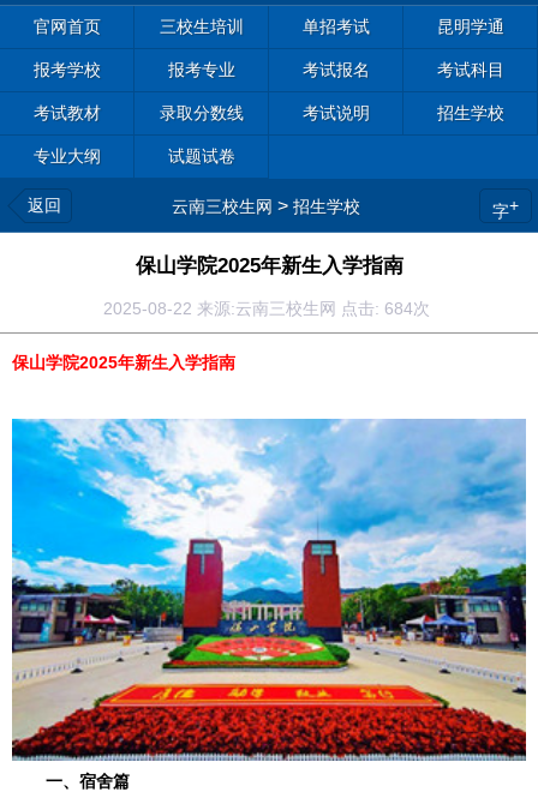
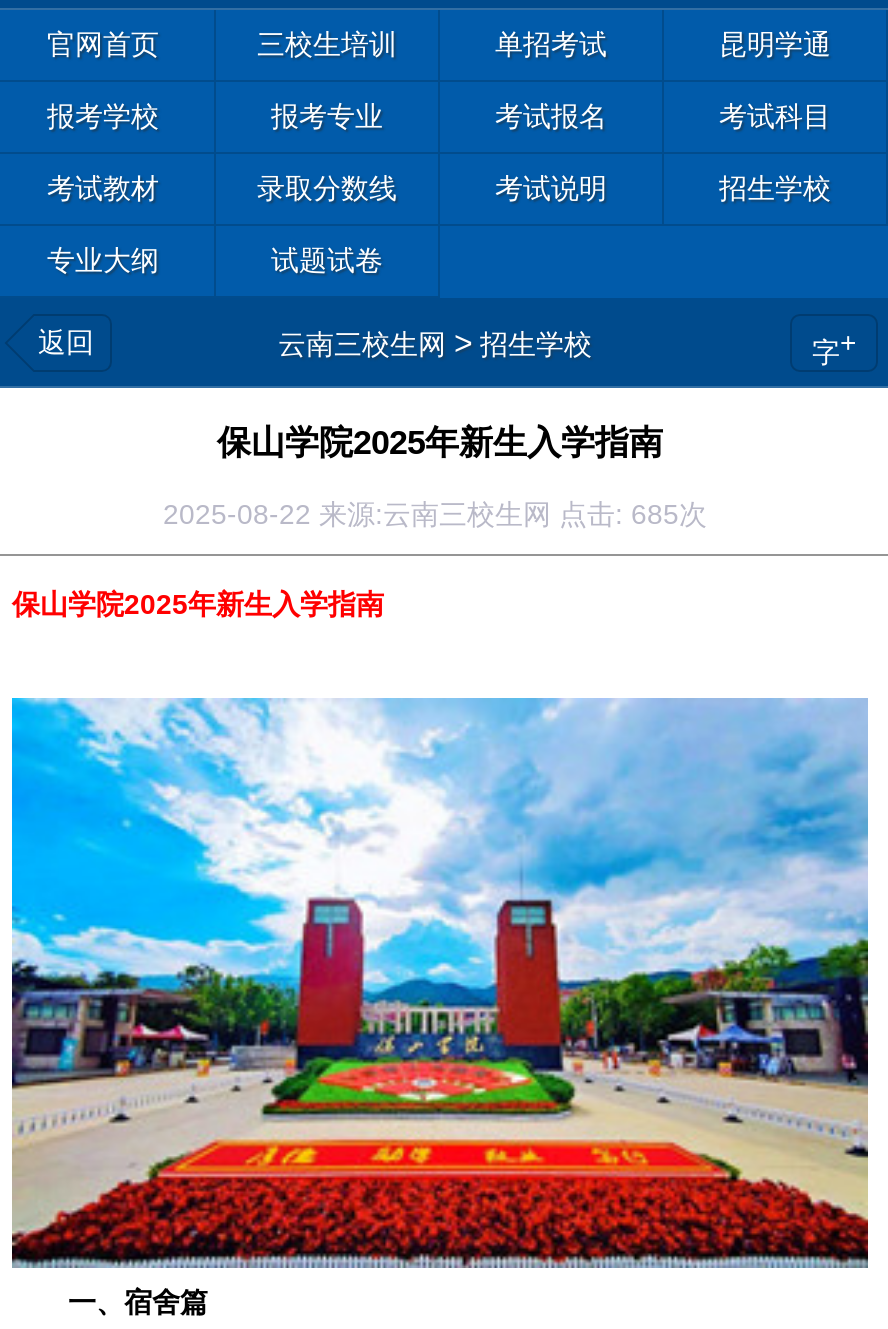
[103,299,429,318] 2025-08-22 来源:云南三校生网 点击: 684次 -> [163,498,707,530] 2025-08-22 来源:云南三校生网 点击: 685次

